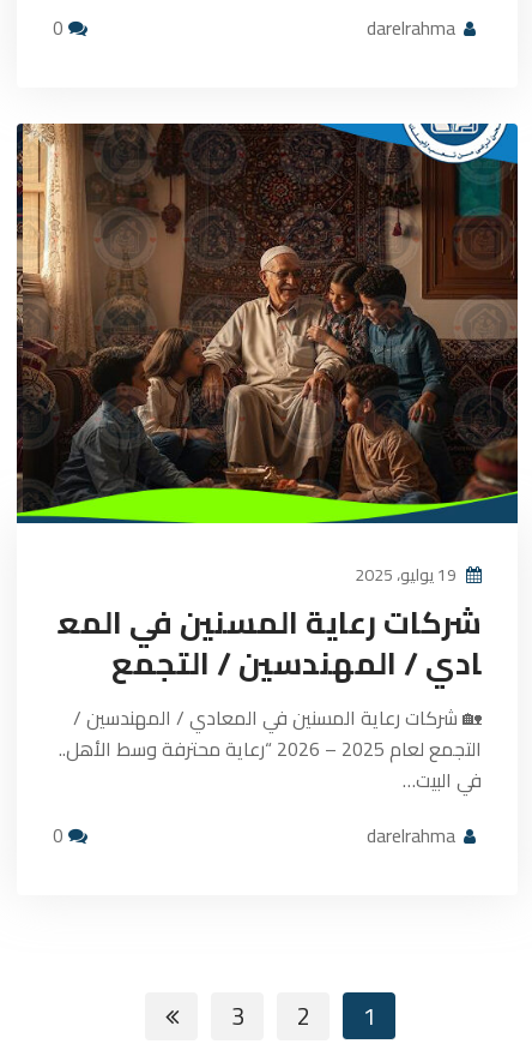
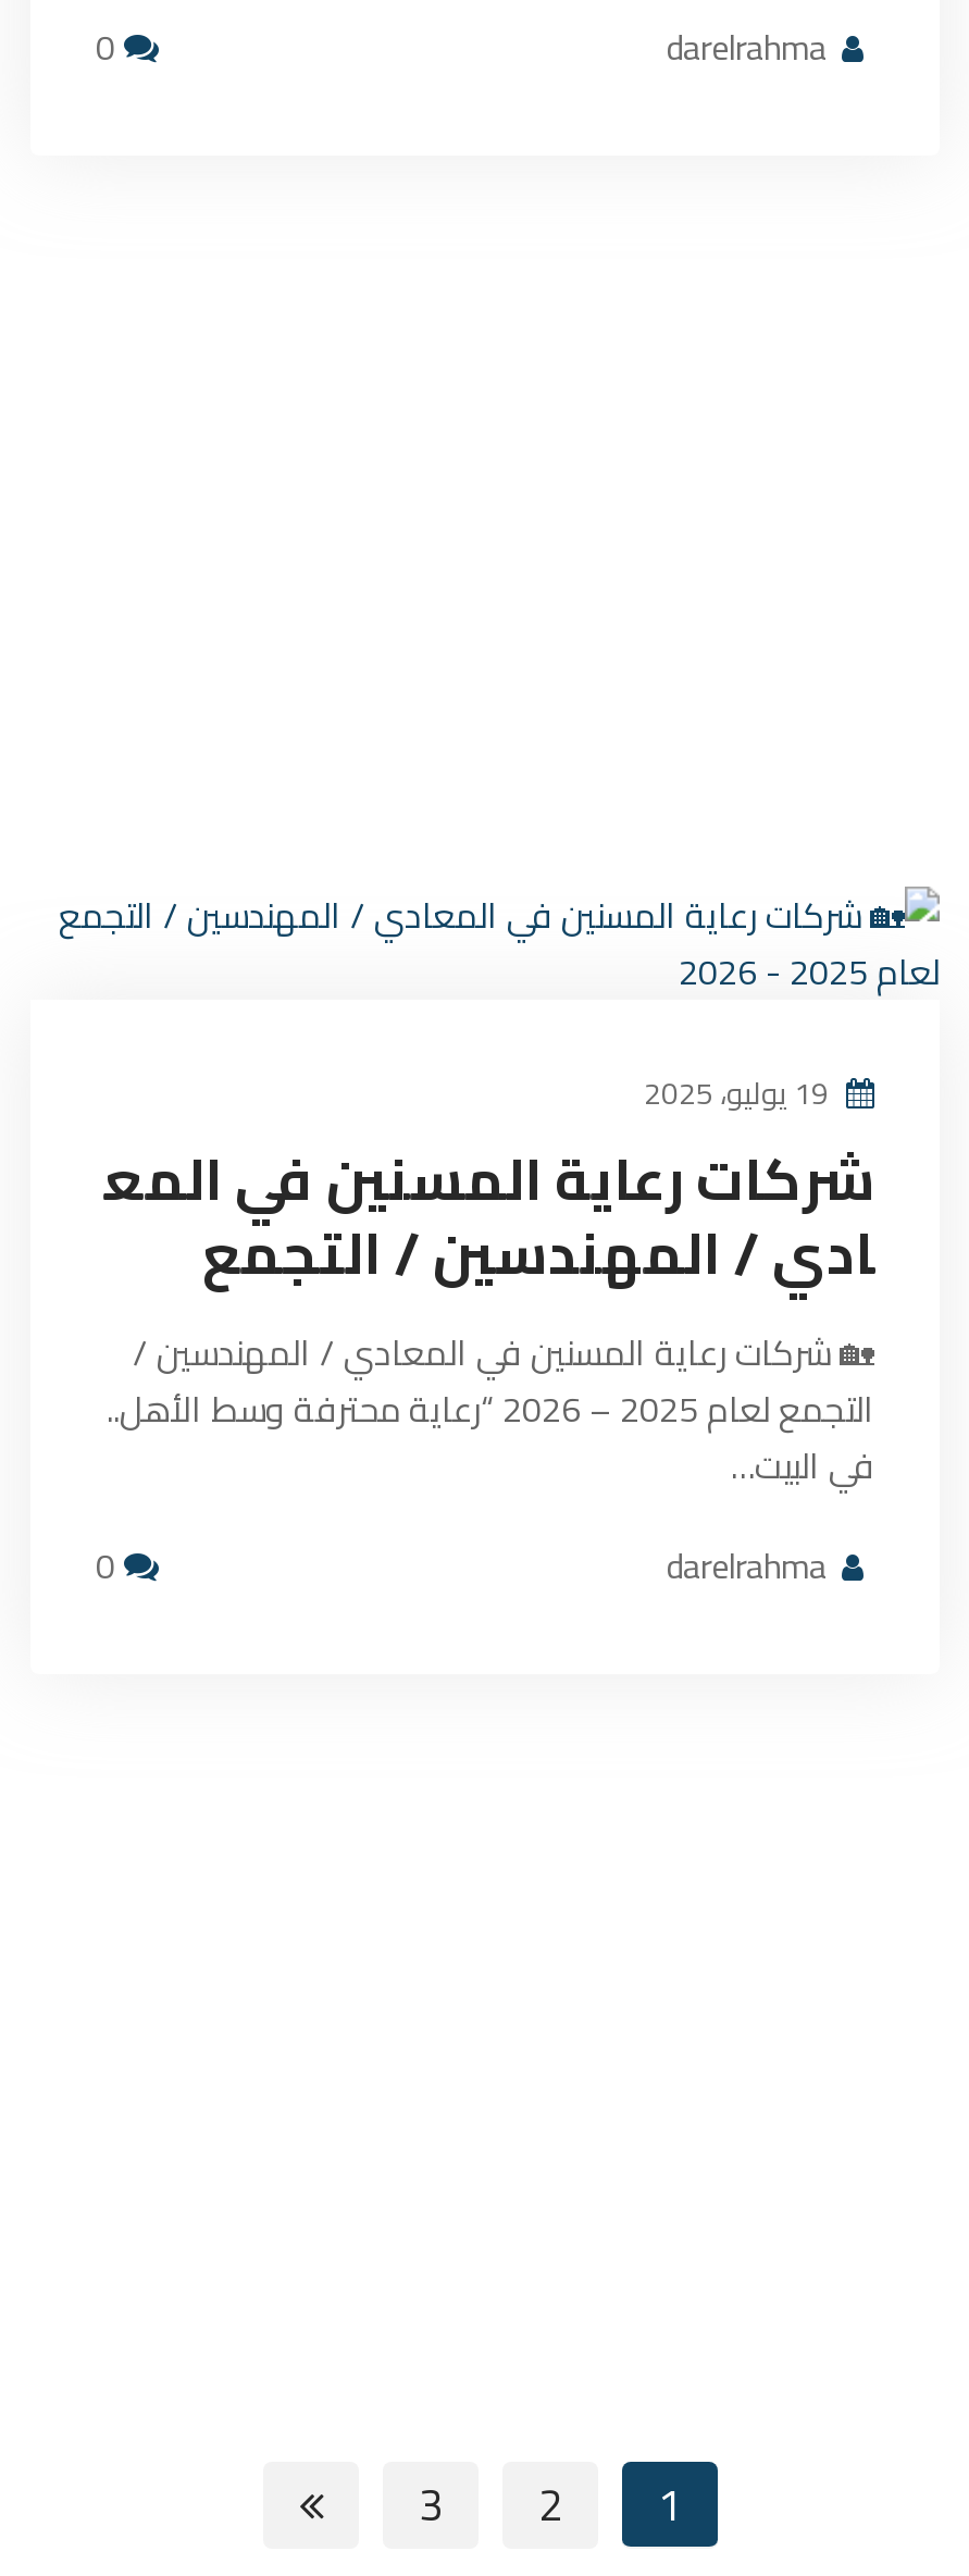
[16,122,519,524] [image] -> none

